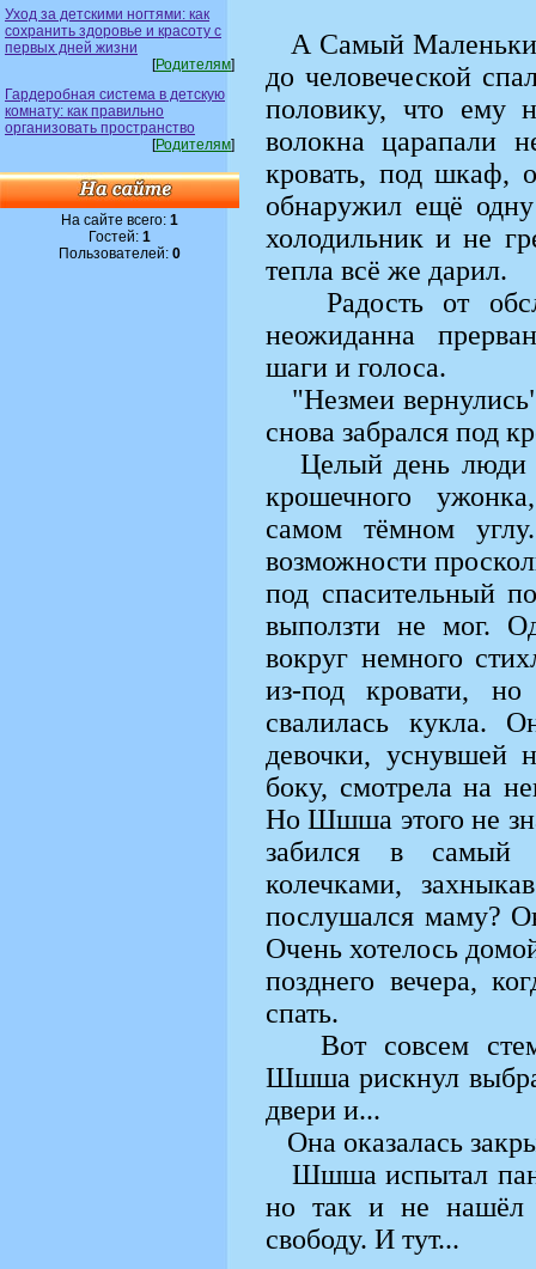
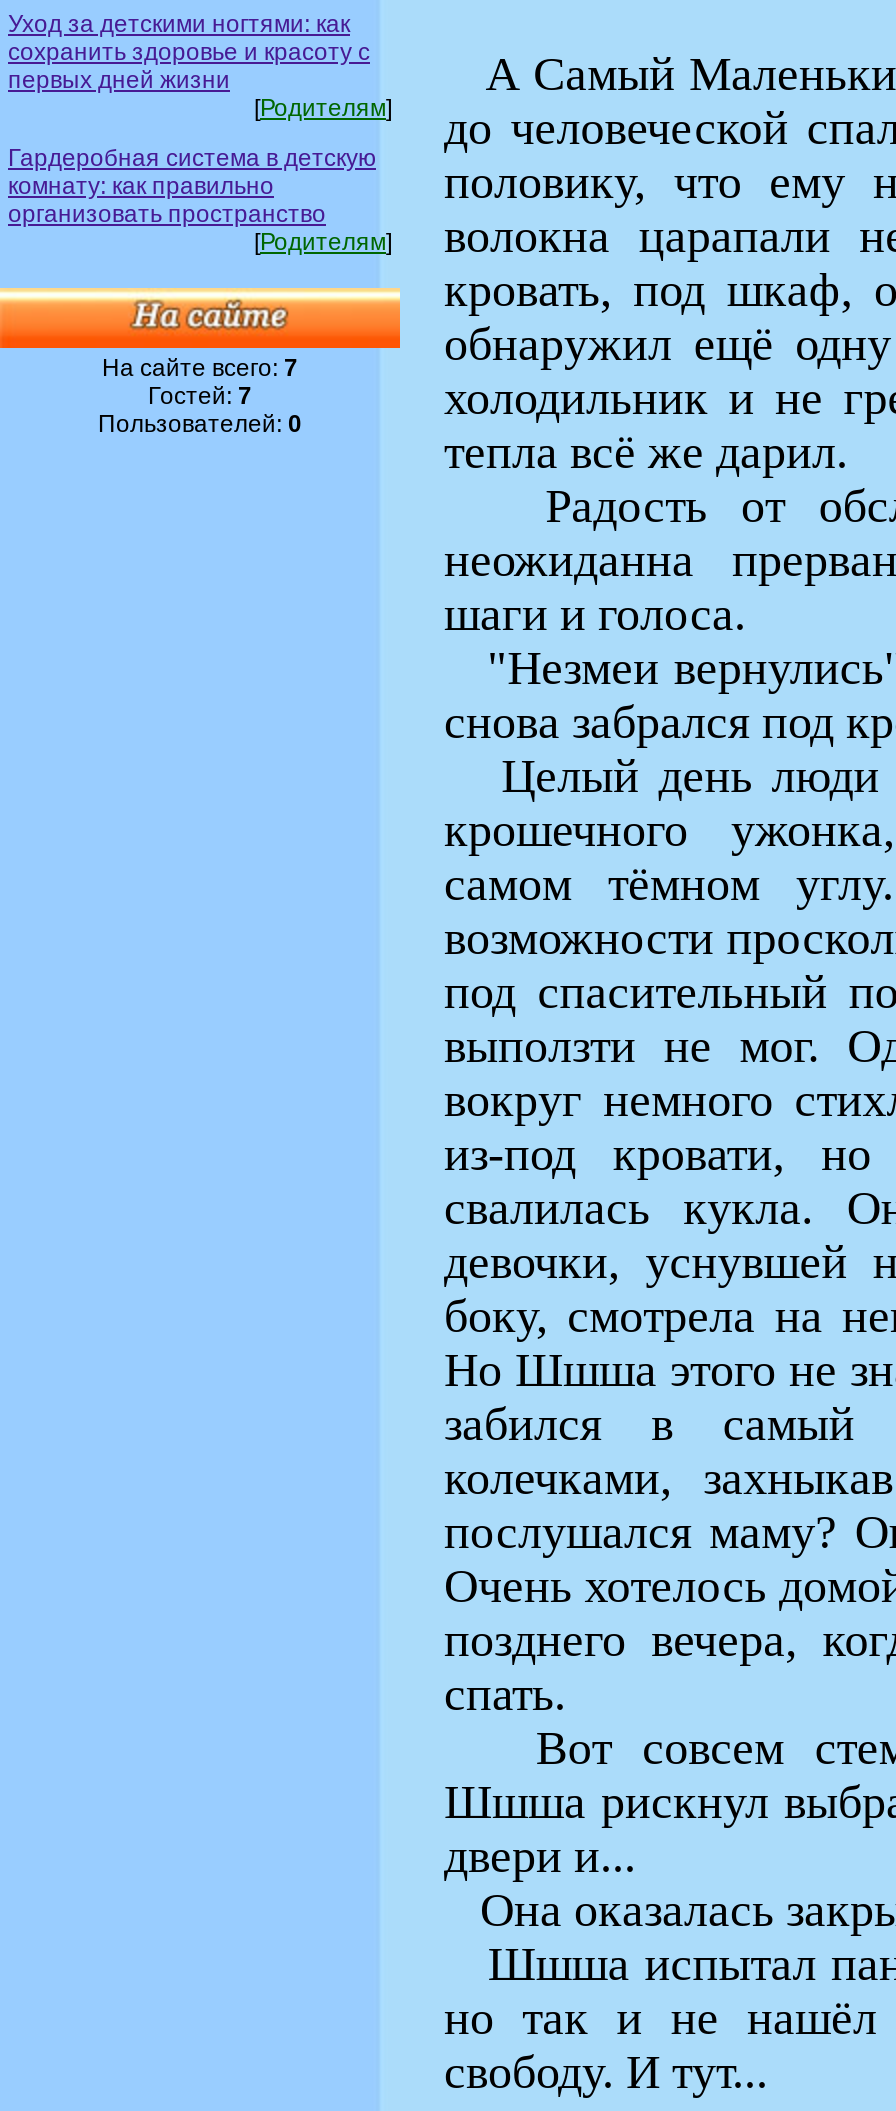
[61,211,178,228] На сайте всего: 1 -> [102,354,298,382] На сайте всего: 7
[89,228,151,245] Гостей: 1 -> [148,382,252,410] Гостей: 7

